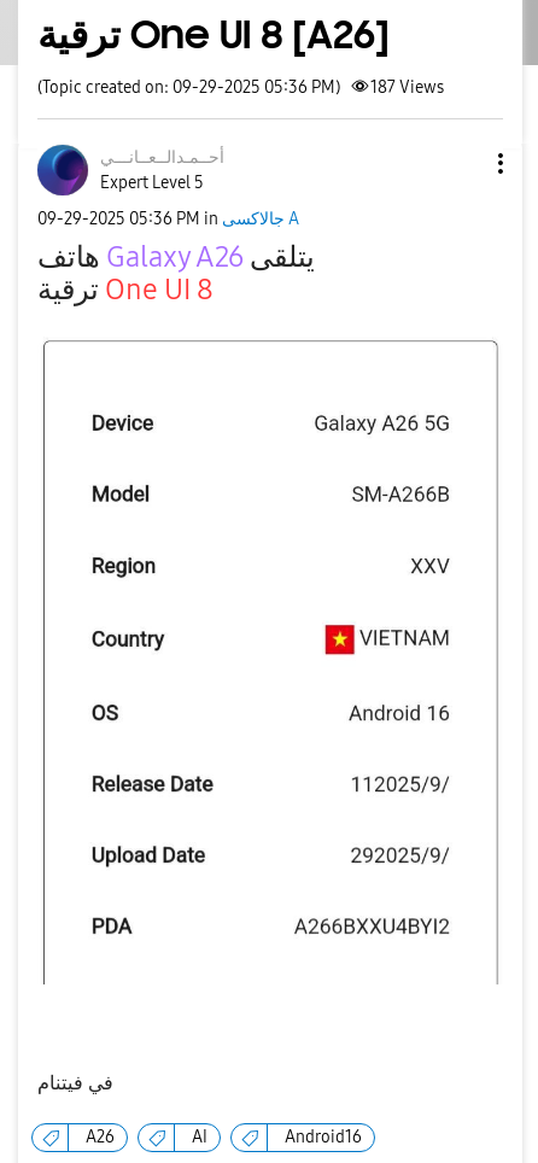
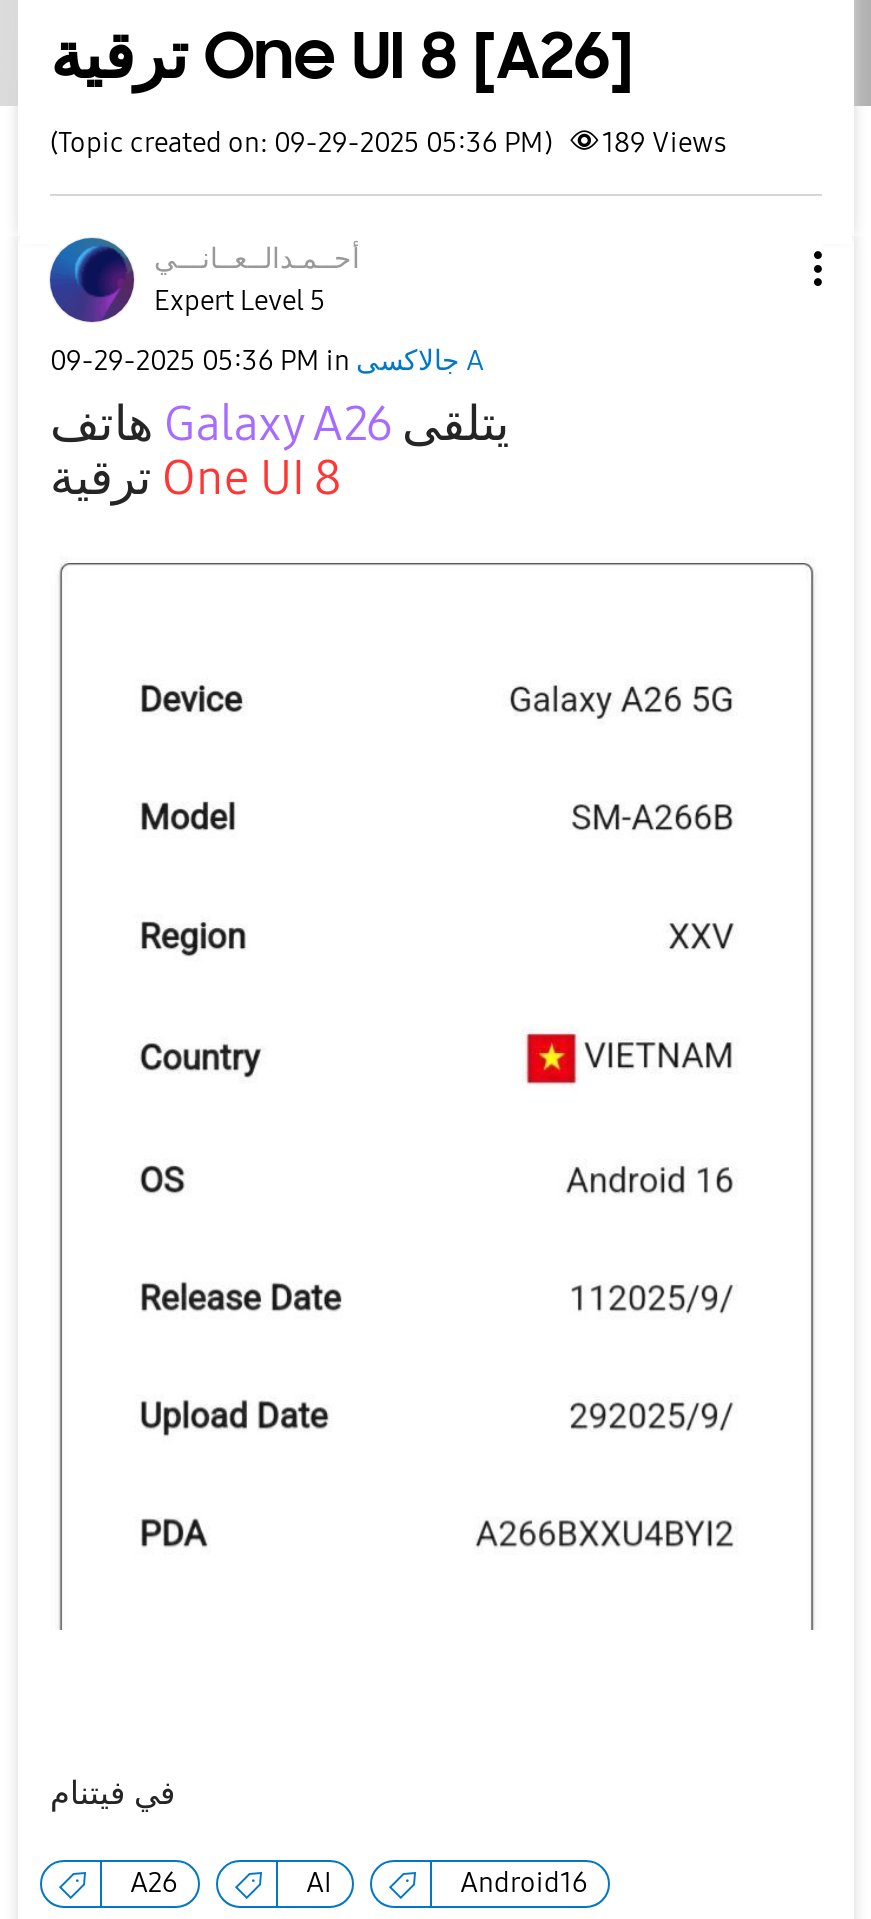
[37,77,444,98] (Topic created on: 09-29-2025 05:36 PM) 187 Views -> [50,126,726,160] (Topic created on: 09-29-2025 05:36 PM) 189 Views

